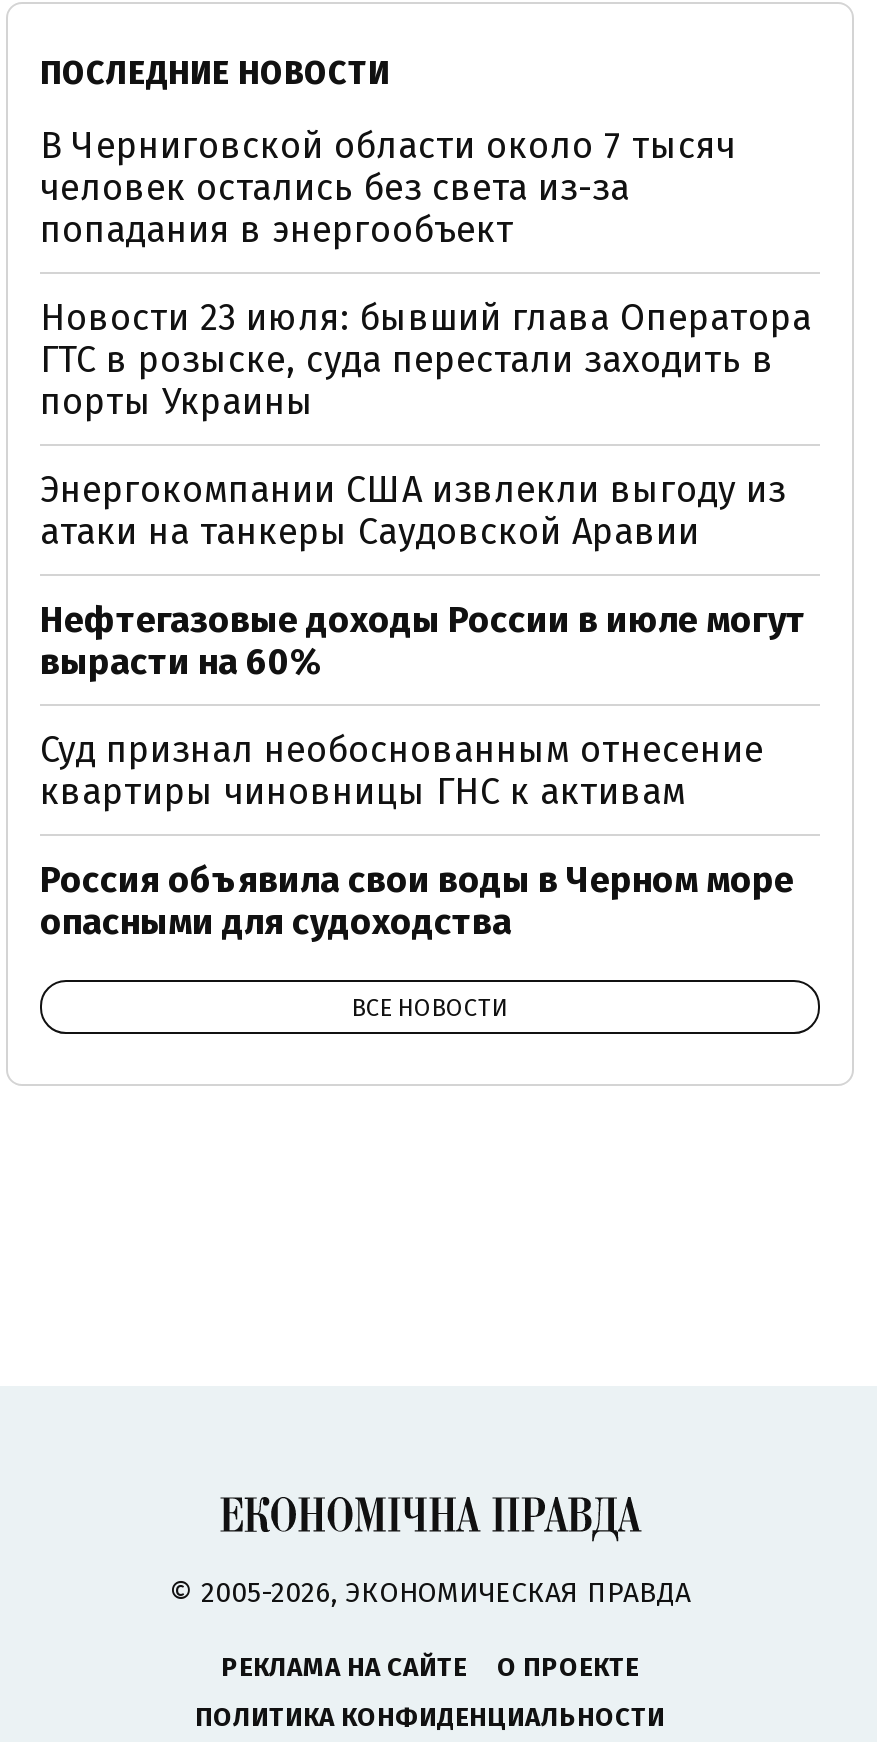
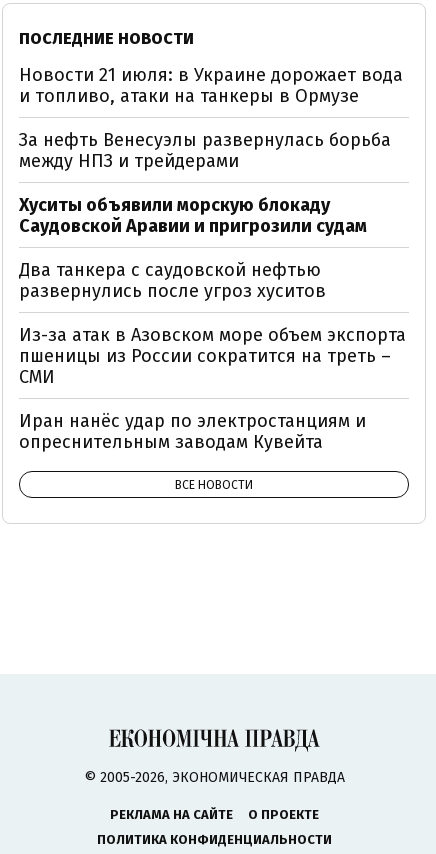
[40,123,736,251] В Черниговской области около 7 тысяч | человек остались без света из-за | попадания в энергообъект -> [19,63,403,106] Новости 21 июля: в Украине дорожает вода | и топливо, атаки на танкеры в Ормузе
[40,295,812,423] Новости 23 июля: бывший глава Оператора | ГТС в розыске, суда перестали заходить в | порты Украины -> [19,128,391,171] За нефть Венесуэлы развернулась борьба | между НПЗ и трейдерами
[40,467,786,553] Энергокомпании США извлекли выгоду из | атаки на танкеры Саудовской Аравии -> [19,193,367,236] Хуситы объявили морскую блокаду | Саудовской Аравии и пригрозили судам
[40,597,806,683] Нефтегазовые доходы России в июле могут | вырасти на 60% -> [19,258,326,301] Два танкера с саудовской нефтью | развернулись после угроз хуситов
[40,727,764,813] Суд признал необоснованным отнесение | квартиры чиновницы ГНС к активам -> [19,323,406,387] Из-за атак в Азовском море объем экспорта | пшеницы из России сократится на треть – | СМИ
[40,857,794,943] Россия объявила свои воды в Черном море | опасными для судоходства -> [19,409,366,452] Иран нанёс удар по электростанциям и | опреснительным заводам Кувейта

